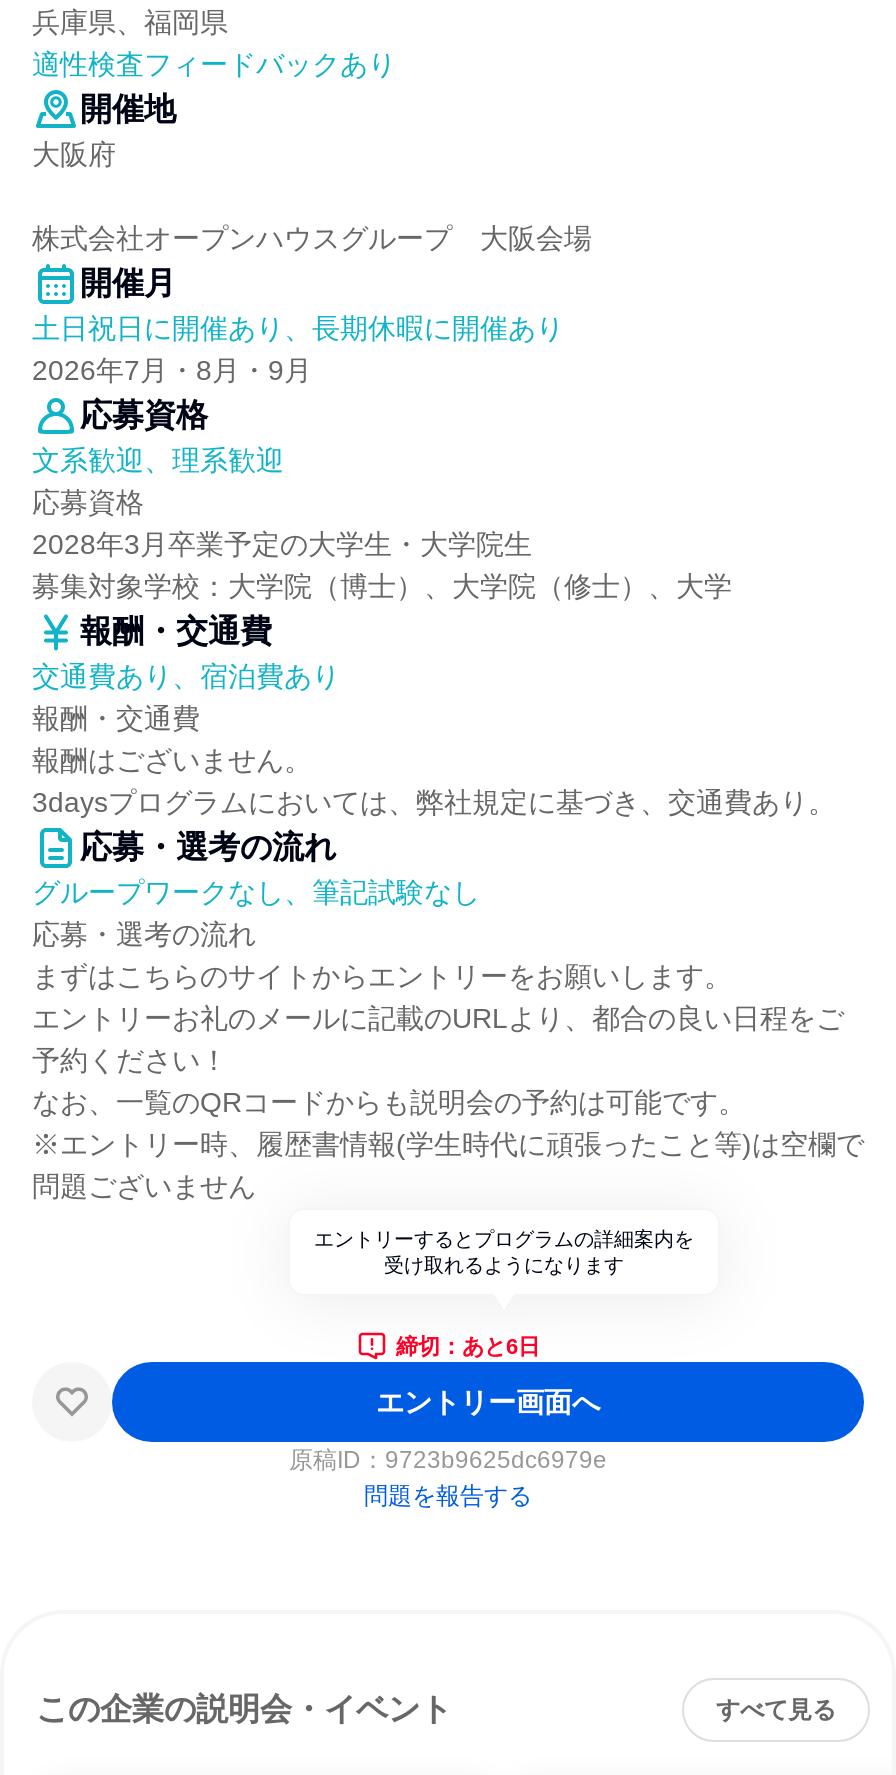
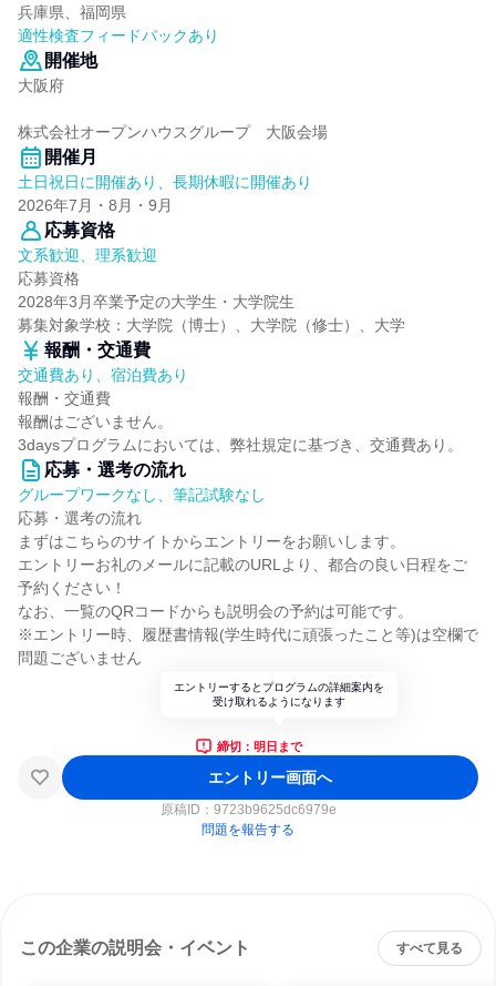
[396,1334,540,1358] 締切：あと6日 -> [216,740,302,753] 締切：明日まで

